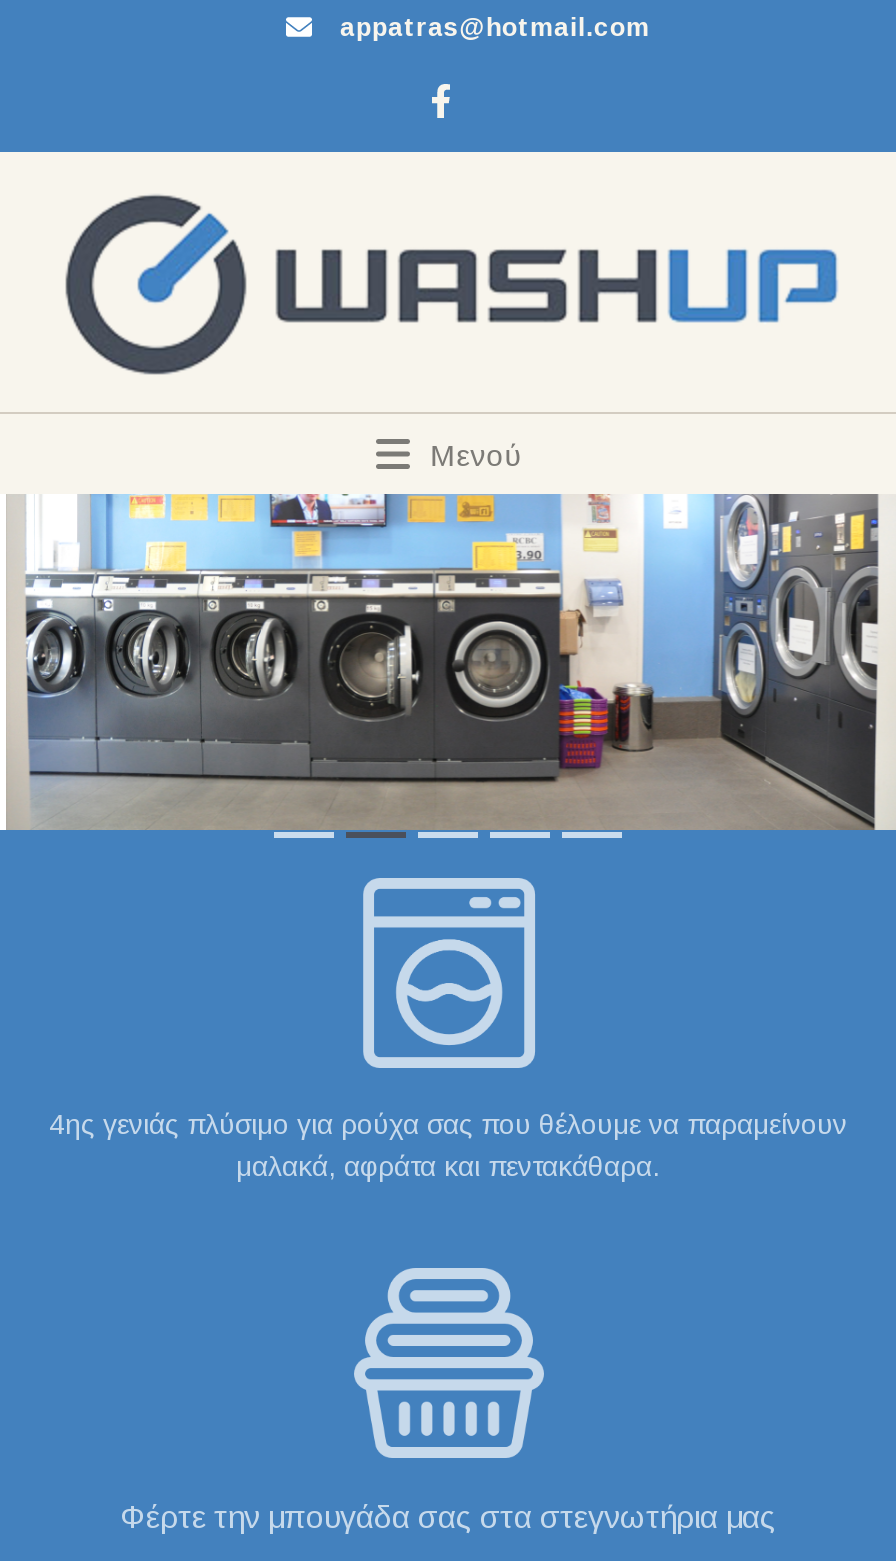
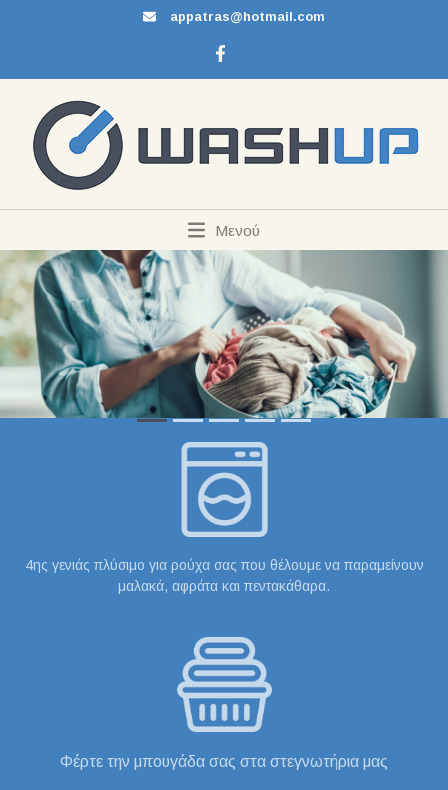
[6,492,890,840] [image] -> [3,249,445,423] [image]

